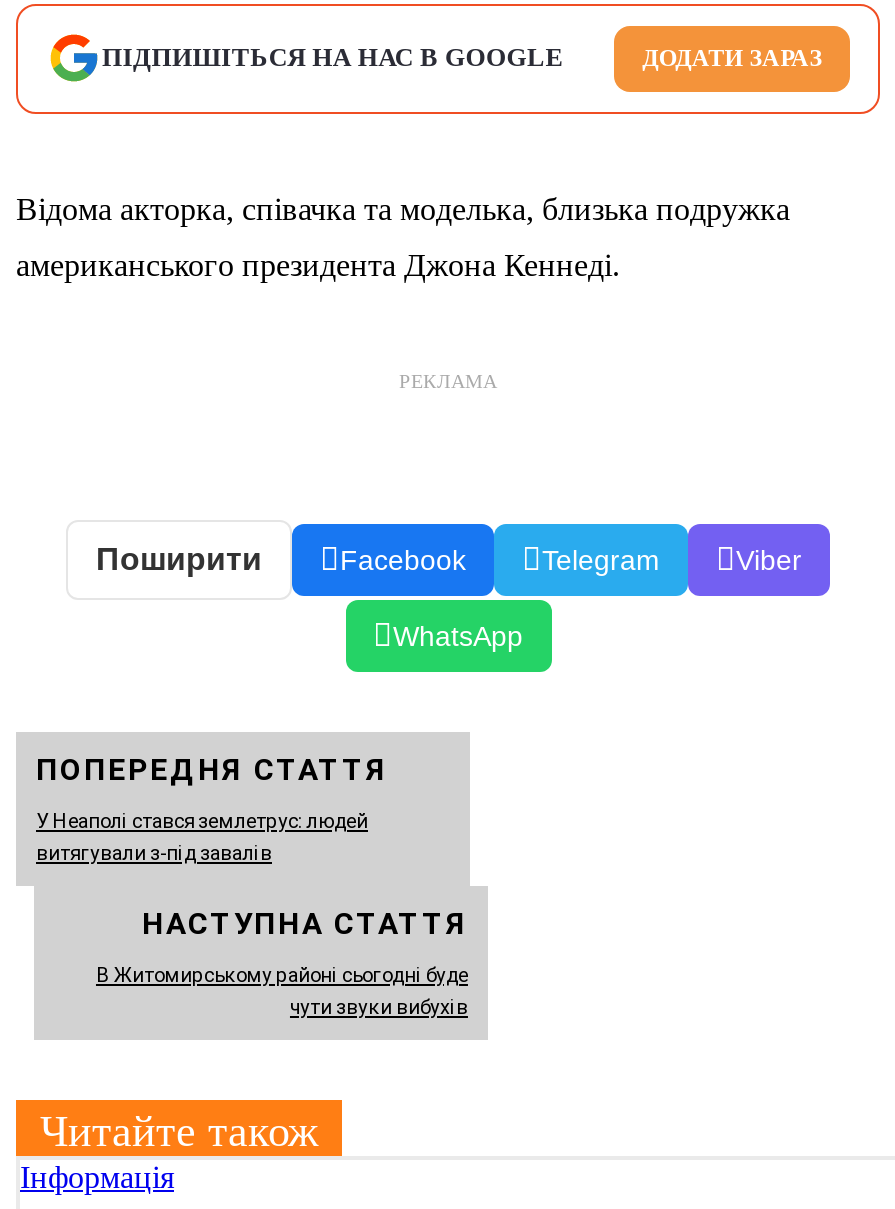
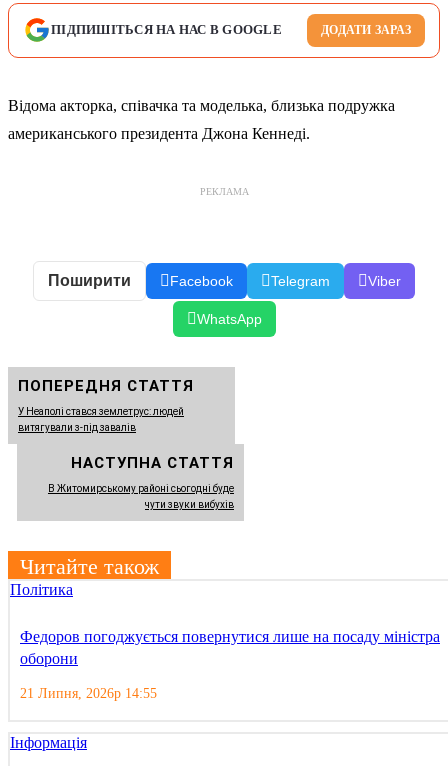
none -> [10,581,440,701] Політика | Федоров погоджується повернутися лише на посаду міністра | оборони | 21 Липня, 2026р 14:55

